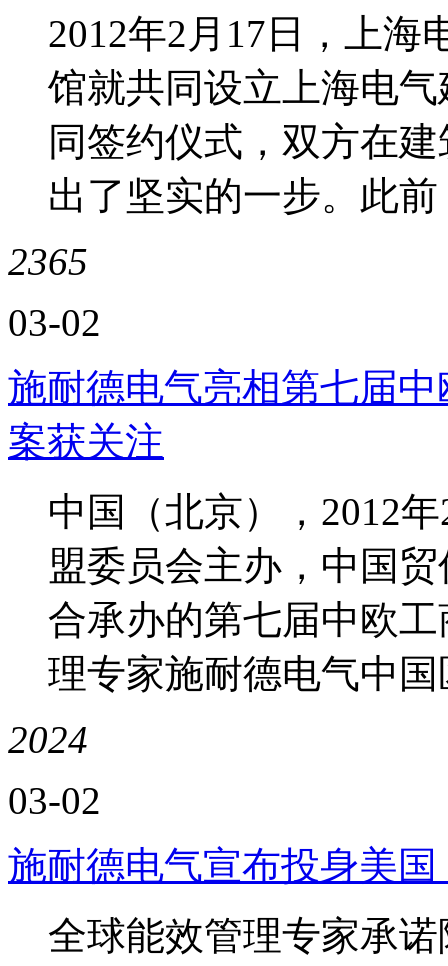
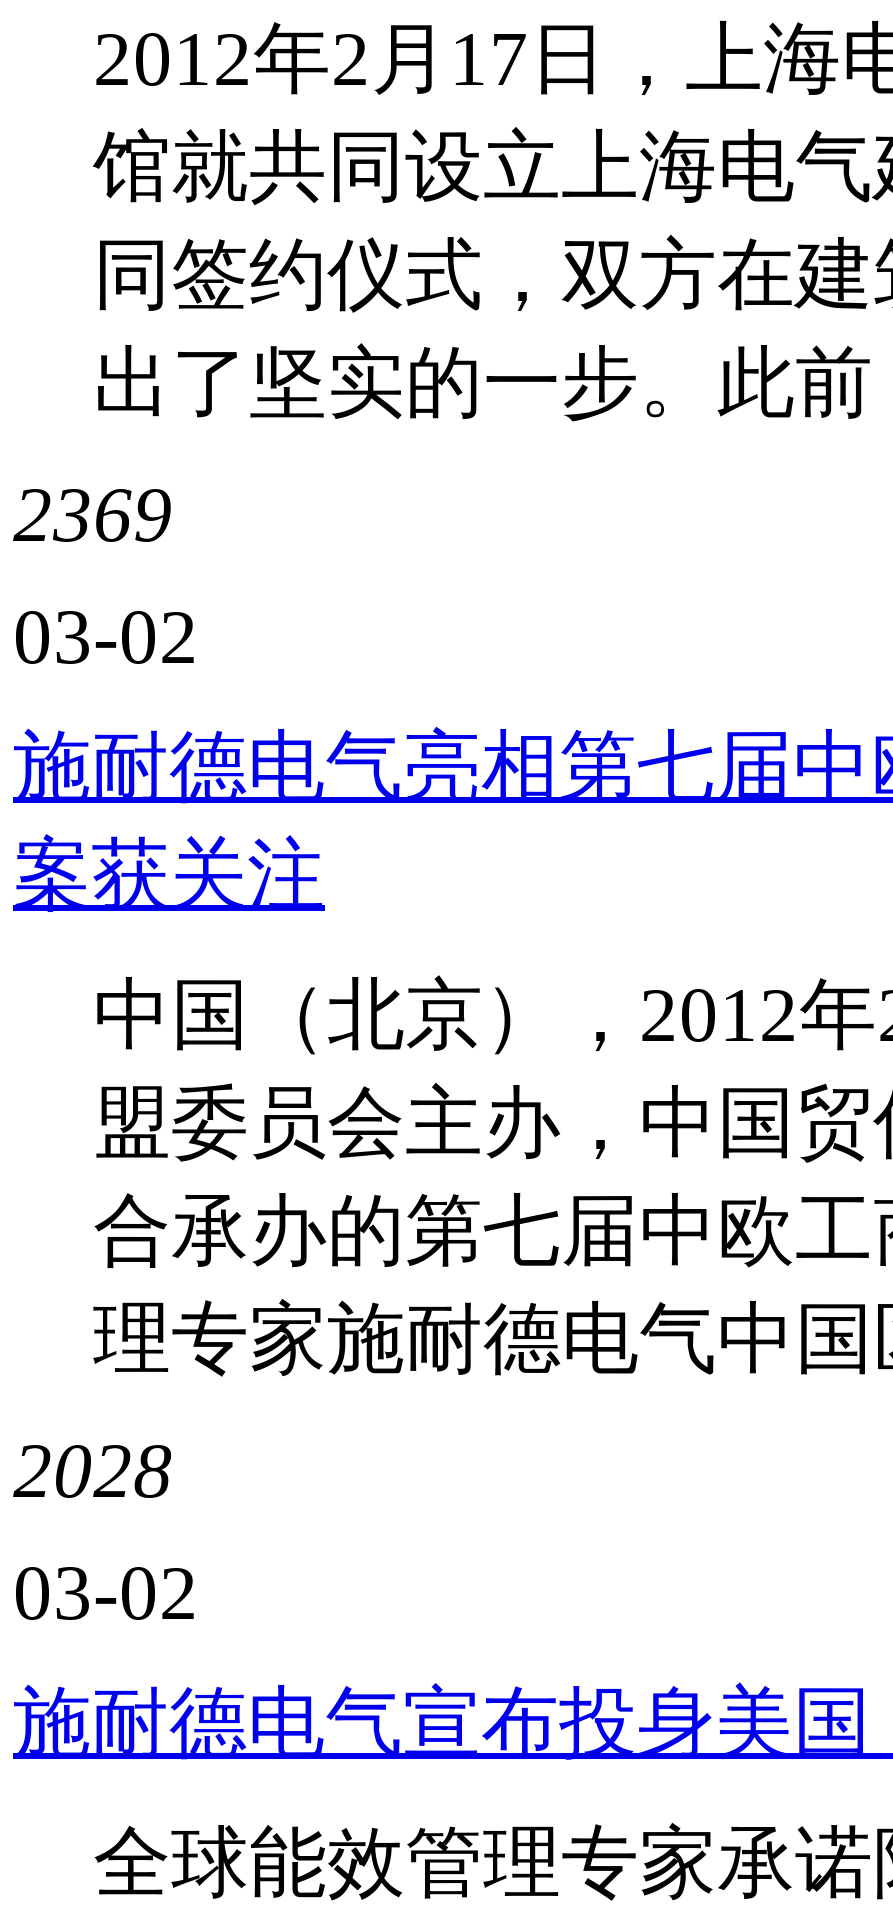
[8,240,88,283] 2365 -> [13,472,173,558] 2369
[8,718,88,761] 2024 -> [13,1428,173,1514] 2028

